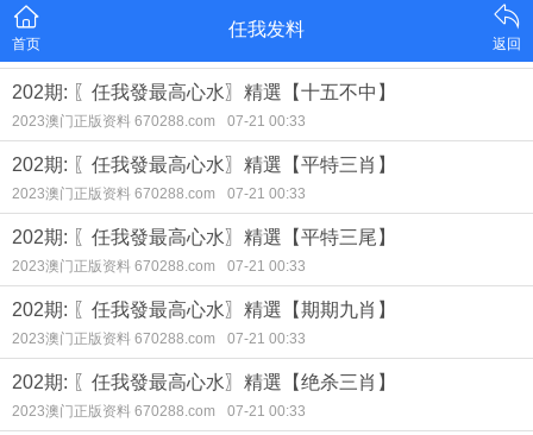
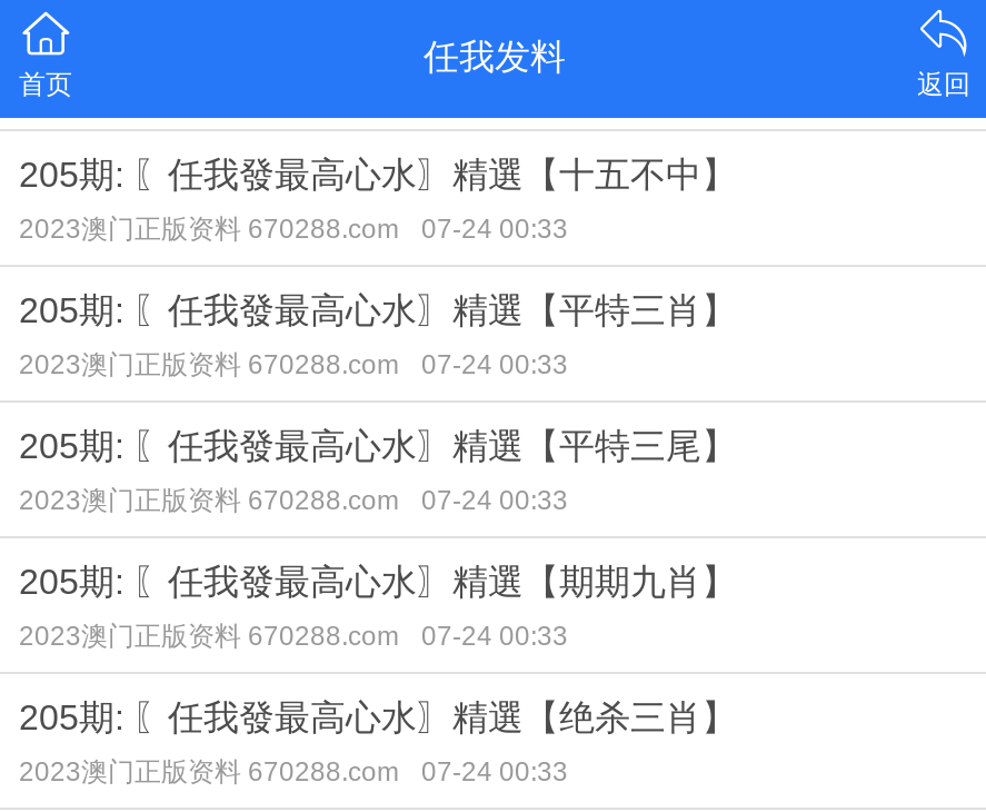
[12,82,396,102] 202期: 〖任我發最高心水〗精選【十五不中】 -> [19,156,737,194] 205期: 〖任我發最高心水〗精選【十五不中】
[12,113,306,130] 2023澳门正版资料 670288.com 07-21 00:33 -> [19,214,568,245] 2023澳门正版资料 670288.com 07-24 00:33
[12,155,396,175] 202期: 〖任我發最高心水〗精選【平特三肖】 -> [19,291,737,329] 205期: 〖任我發最高心水〗精選【平特三肖】
[12,185,306,202] 2023澳门正版资料 670288.com 07-21 00:33 -> [19,349,568,380] 2023澳门正版资料 670288.com 07-24 00:33
[12,227,396,247] 202期: 〖任我發最高心水〗精選【平特三尾】 -> [19,427,737,465] 205期: 〖任我發最高心水〗精選【平特三尾】
[12,258,306,275] 2023澳门正版资料 670288.com 07-21 00:33 -> [19,485,568,516] 2023澳门正版资料 670288.com 07-24 00:33
[12,300,396,320] 202期: 〖任我發最高心水〗精選【期期九肖】 -> [19,563,737,601] 205期: 〖任我發最高心水〗精選【期期九肖】
[12,330,306,347] 2023澳门正版资料 670288.com 07-21 00:33 -> [19,621,568,652] 2023澳门正版资料 670288.com 07-24 00:33
[12,372,396,392] 202期: 〖任我發最高心水〗精選【绝杀三肖】 -> [19,699,737,736] 205期: 〖任我發最高心水〗精選【绝杀三肖】
[12,403,306,420] 2023澳门正版资料 670288.com 07-21 00:33 -> [19,756,568,788] 2023澳门正版资料 670288.com 07-24 00:33

